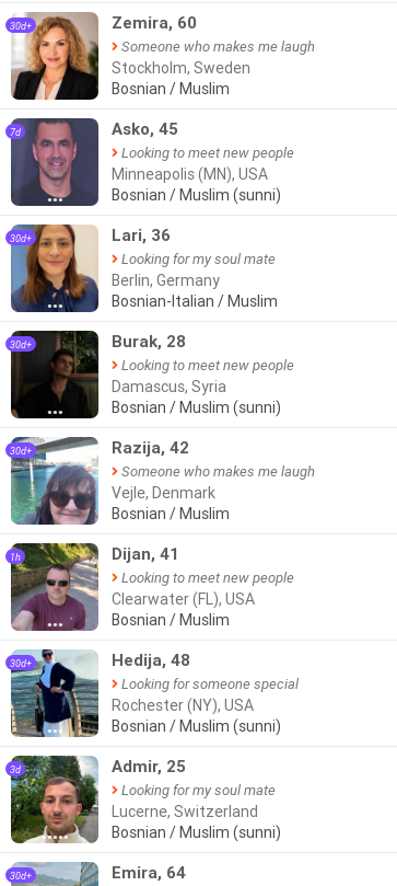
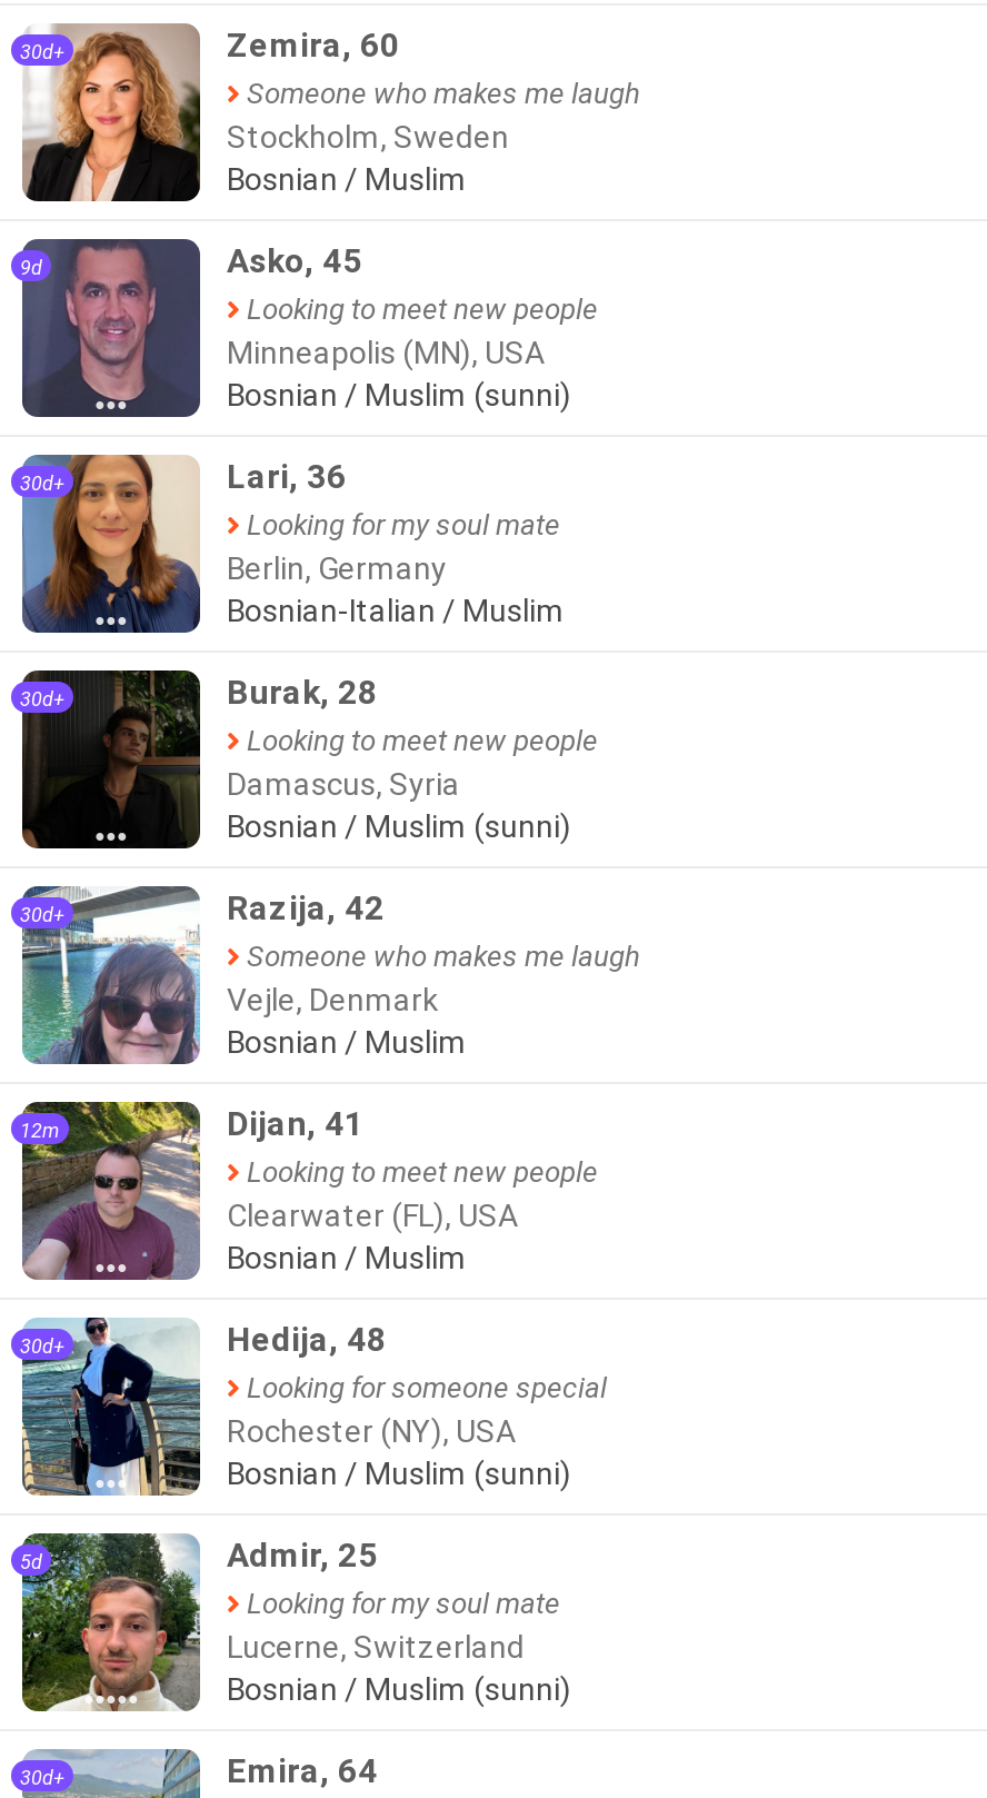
[10,126,21,139] 7d -> [20,255,42,281] 9d
[10,551,21,564] 1h -> [20,1117,60,1144] 12m
[10,763,21,776] 3d -> [20,1549,42,1576] 5d

